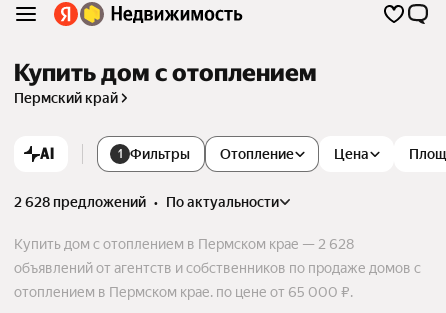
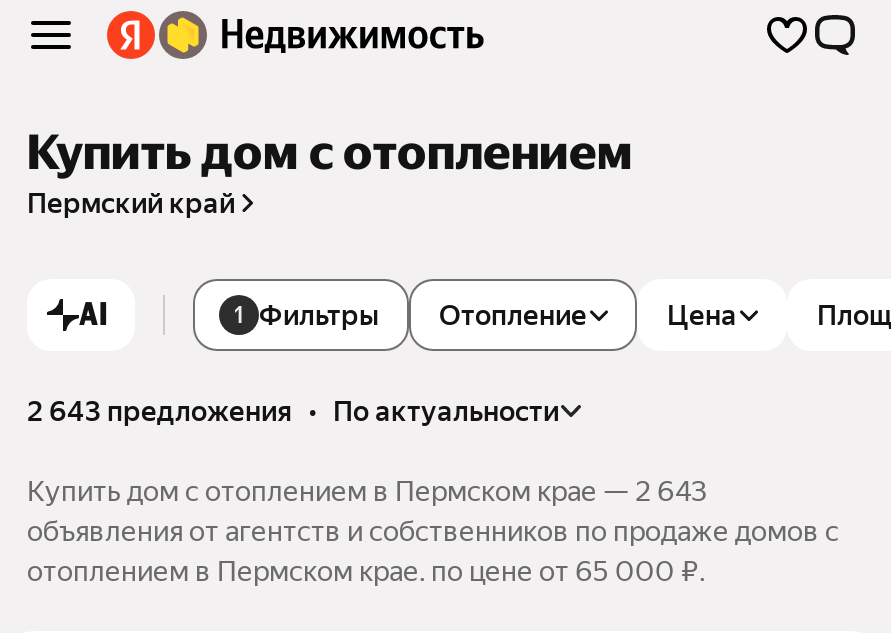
[14,194,279,210] 2 628 предложений • по актуальности -> [27,395,559,427] 2 643 предложения • по актуальности
[14,236,354,252] Купить дом с отоплением в Пермском крае — 2 628 -> [27,475,707,507] Купить дом с отоплением в Пермском крае — 2 643
[14,260,421,276] объявлений от агентств и собственников по продаже домов с -> [27,515,839,547] объявления от агентств и собственников по продаже домов с

